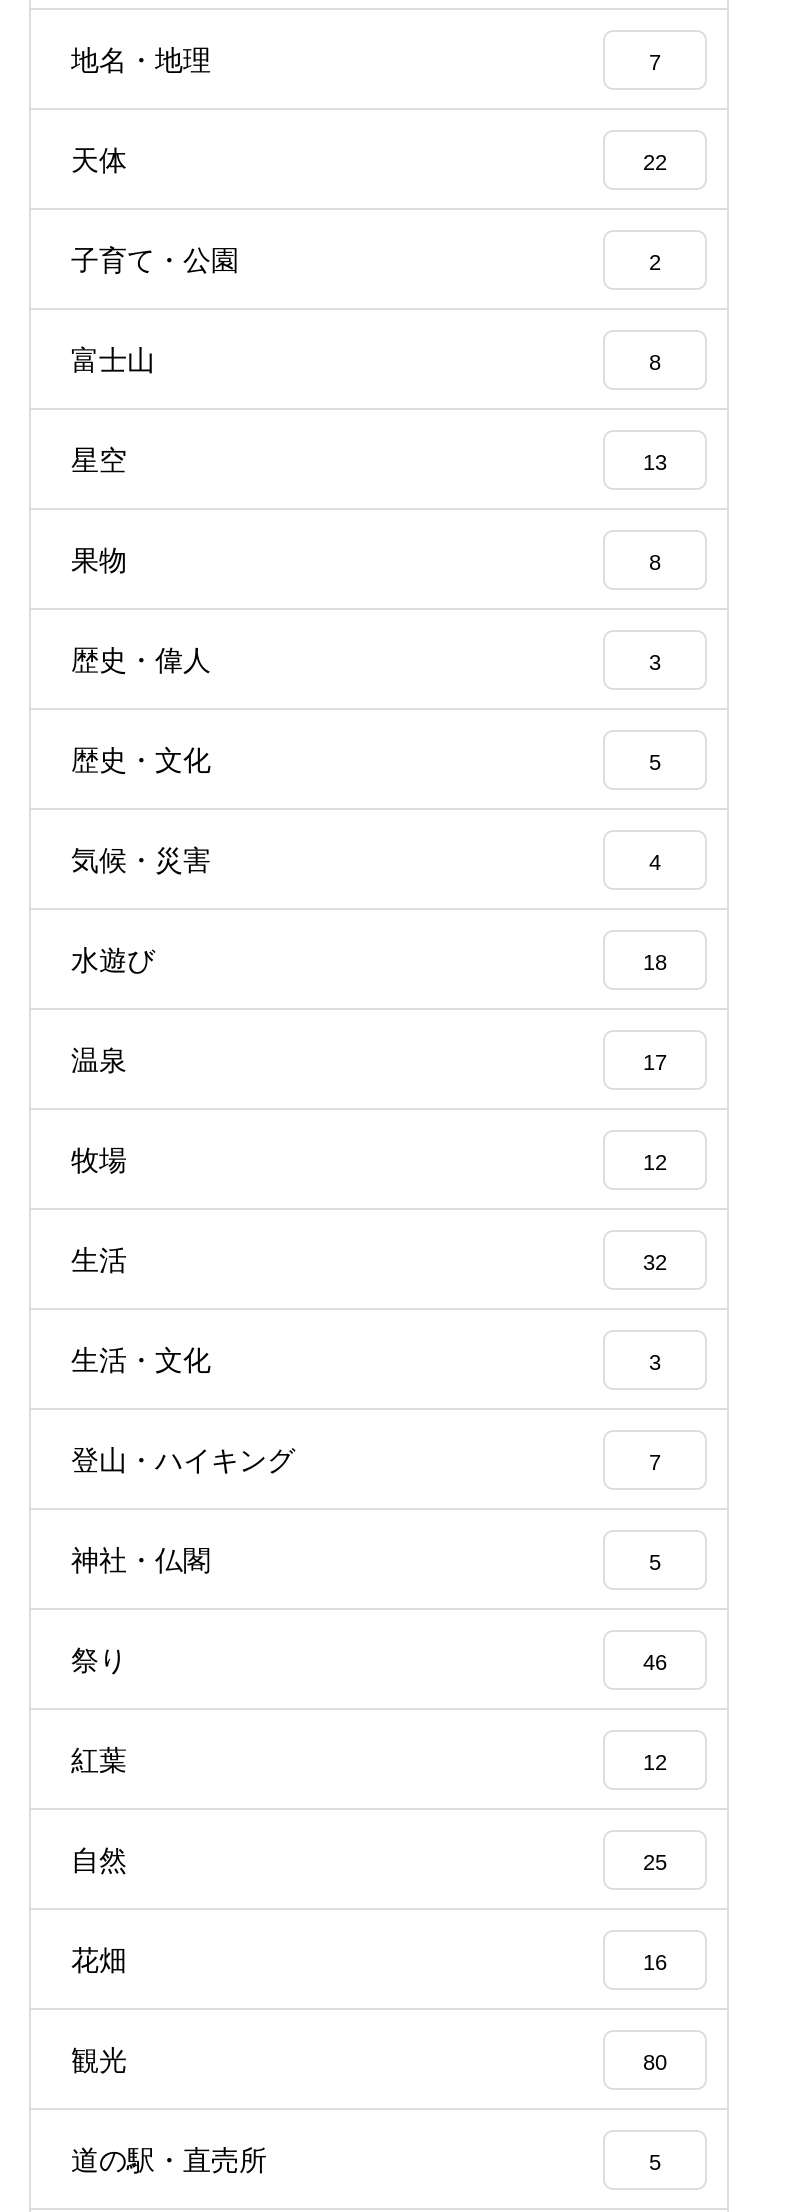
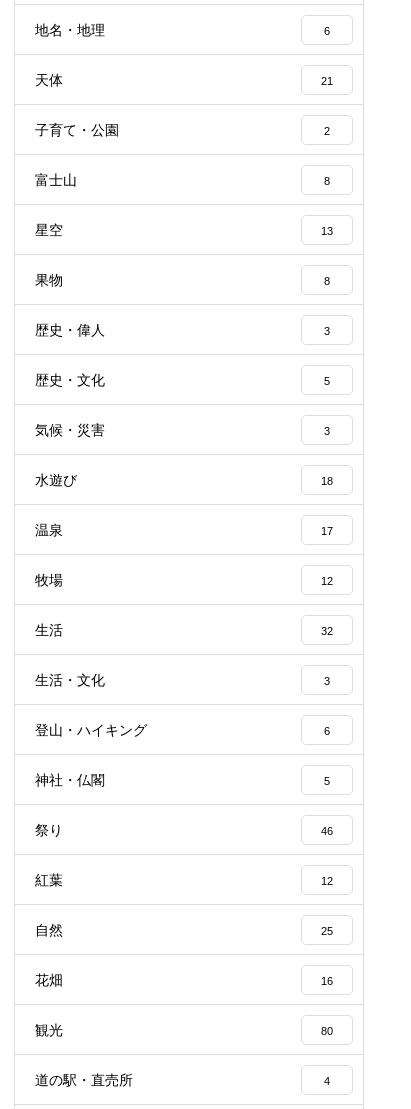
[649,50,661,74] 7 -> [324,25,330,37] 6
[643,150,667,174] 22 -> [321,75,333,87] 21
[649,850,661,874] 4 -> [324,425,330,437] 3
[649,1450,661,1474] 7 -> [324,725,330,737] 6
[649,2150,661,2174] 5 -> [324,1075,330,1087] 4

